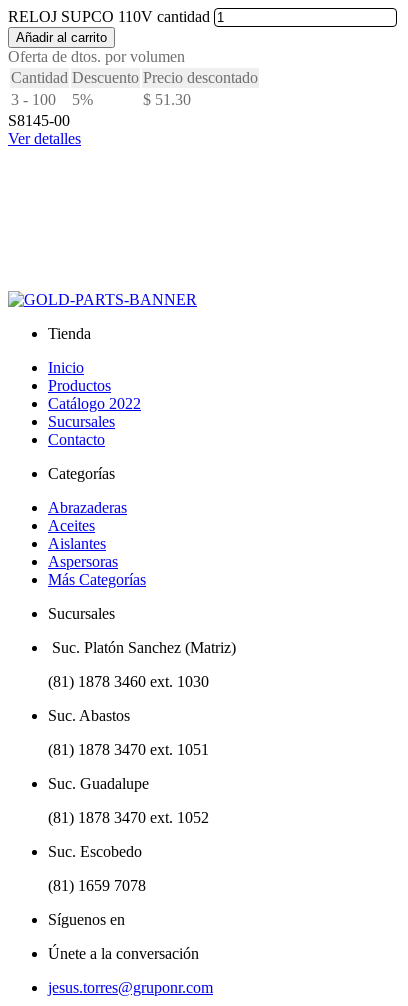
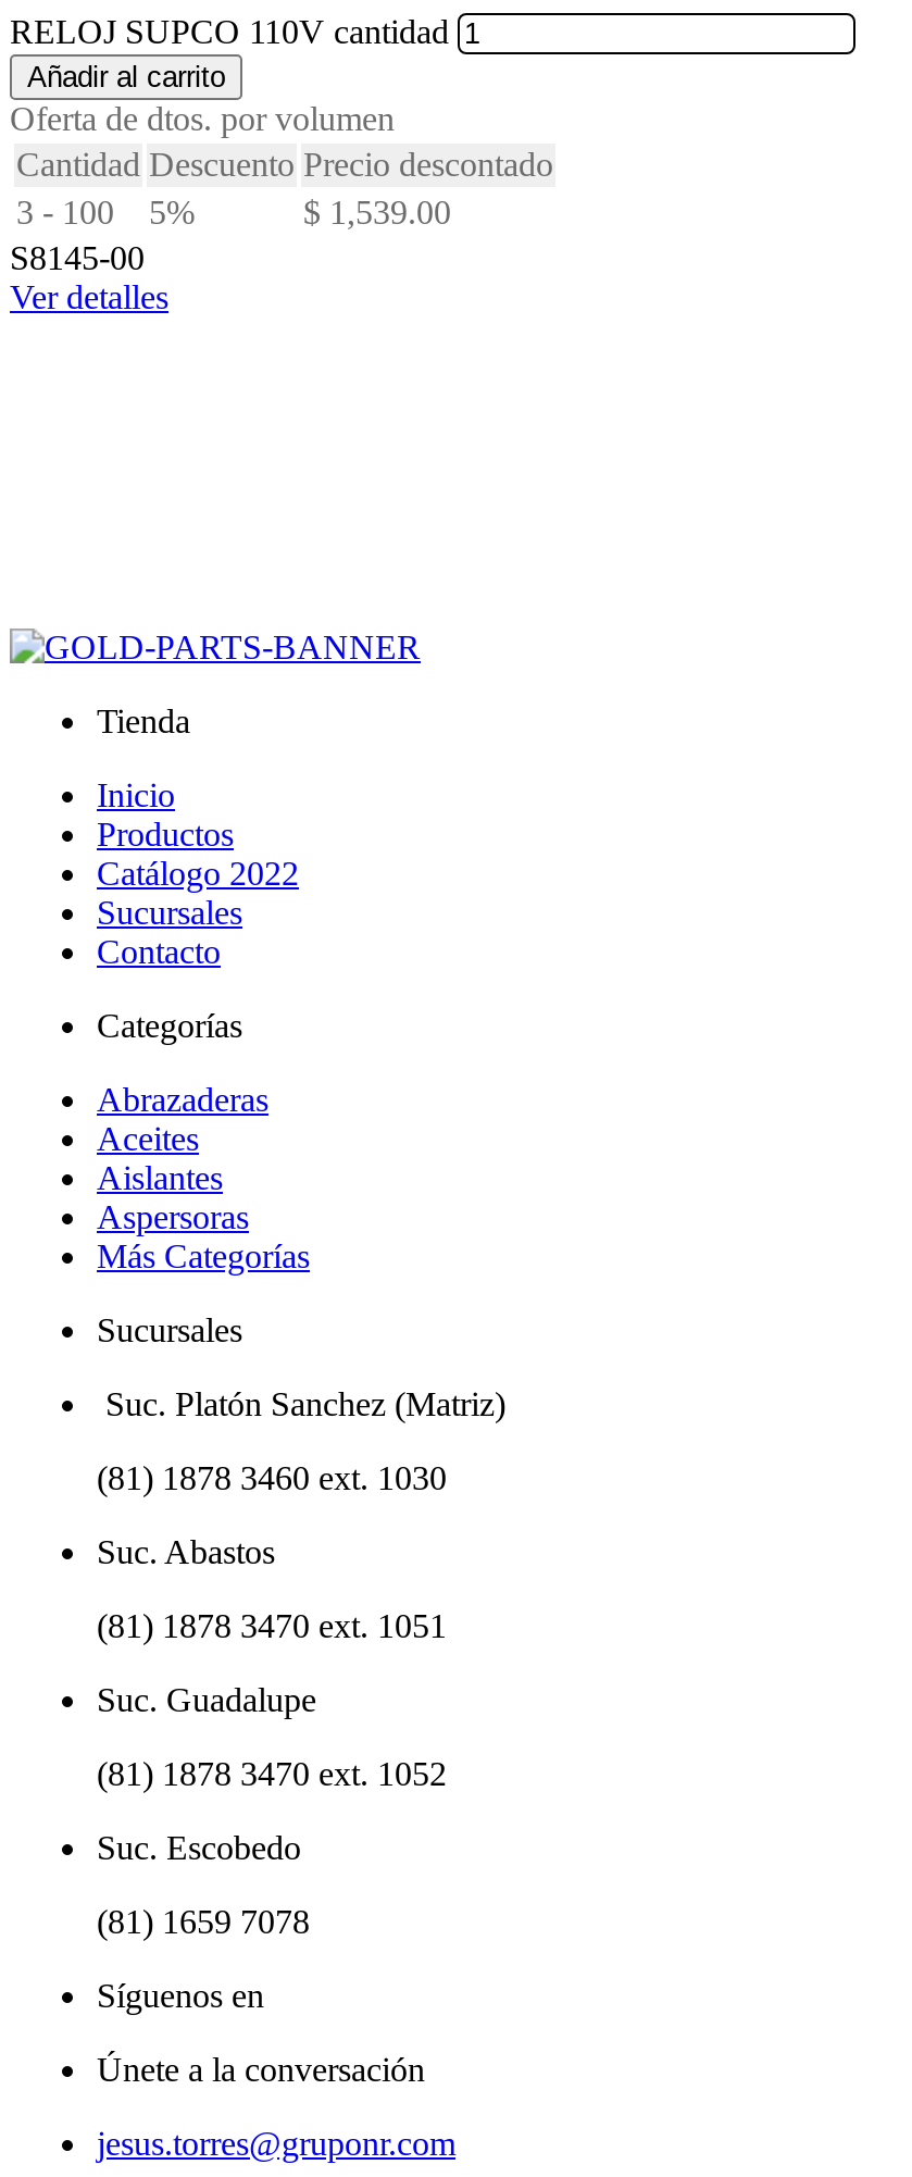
[143,91,191,108] $51.30 -> [303,194,451,231] $1,539.00

